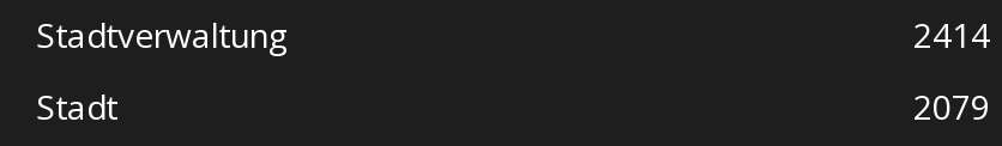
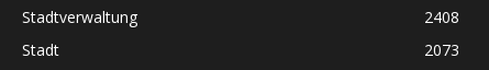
[913,11,990,57] 2414 -> [424,7,459,28] 2408
[913,83,990,129] 2079 -> [424,40,459,60] 2073

